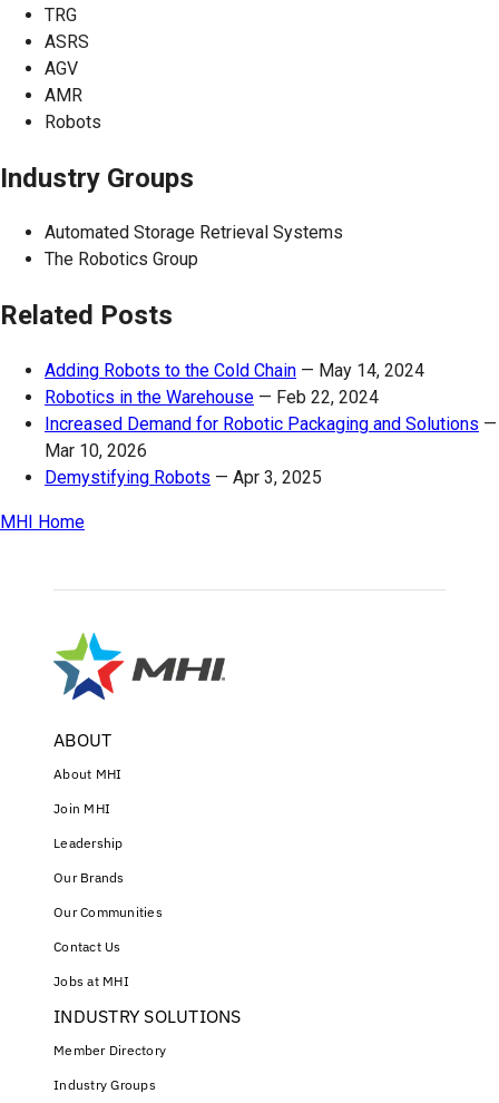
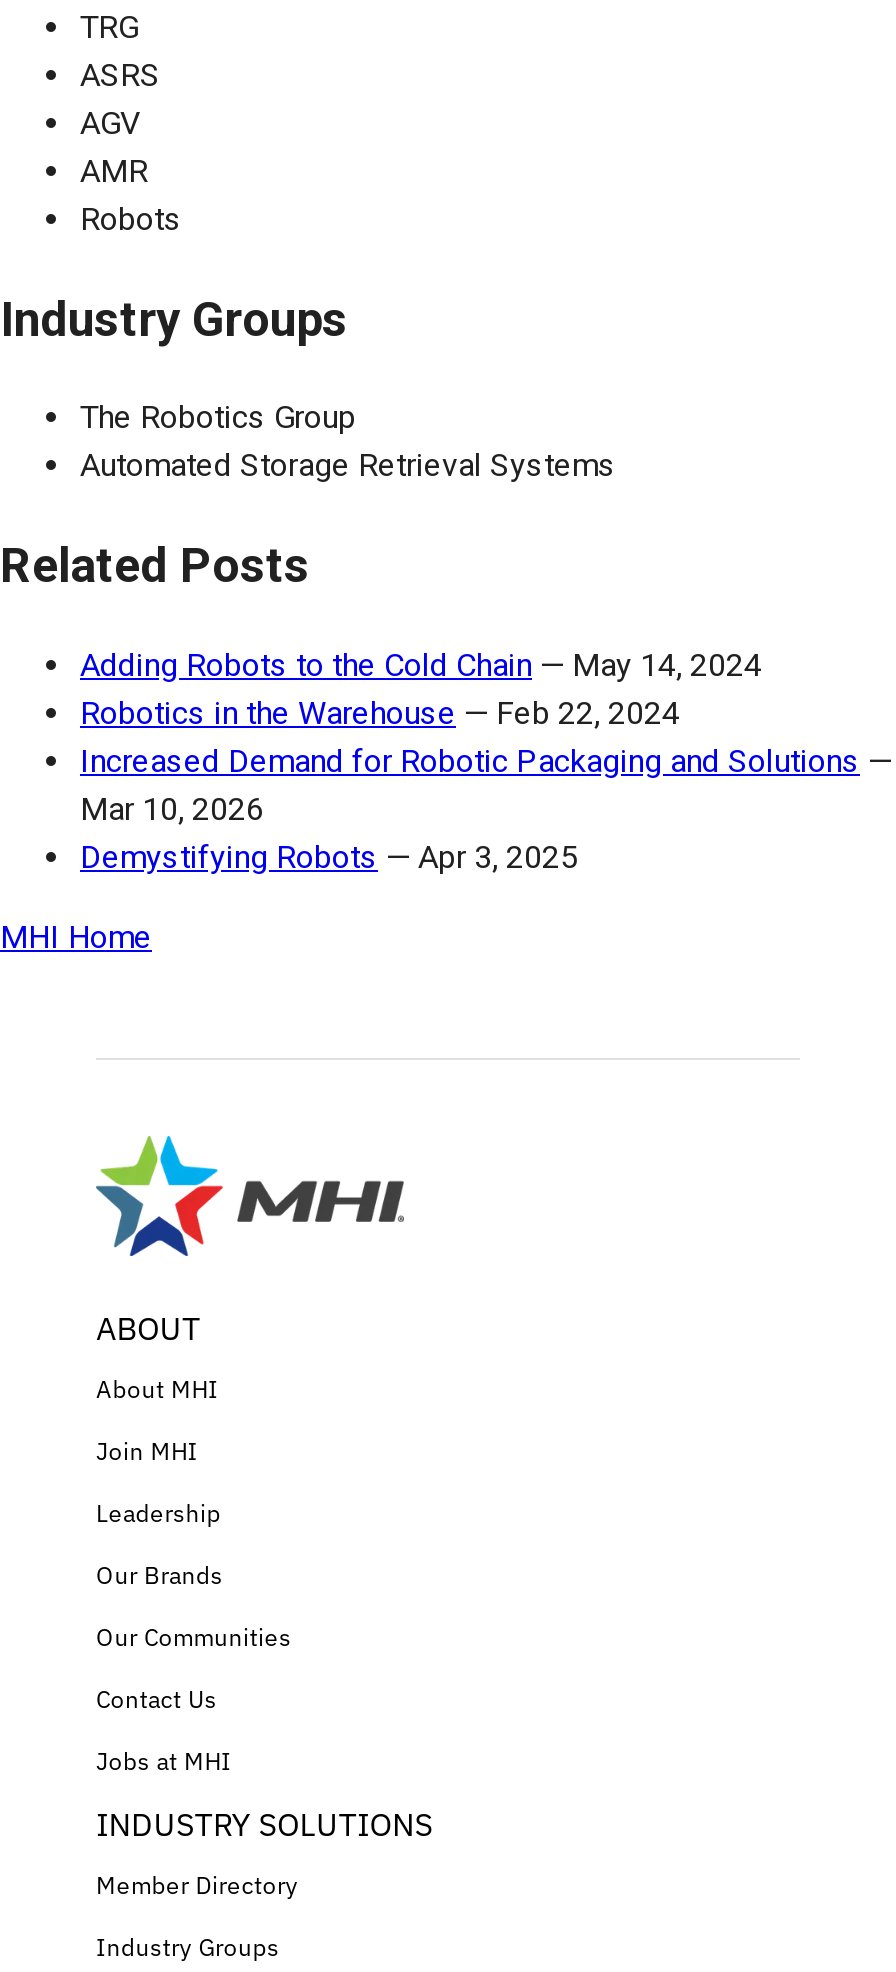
moved [45,222,343,243] -> [80,447,616,485]: Automated Storage Retrieval Systems
moved [45,249,198,270] -> [80,399,356,437]: The Robotics Group

